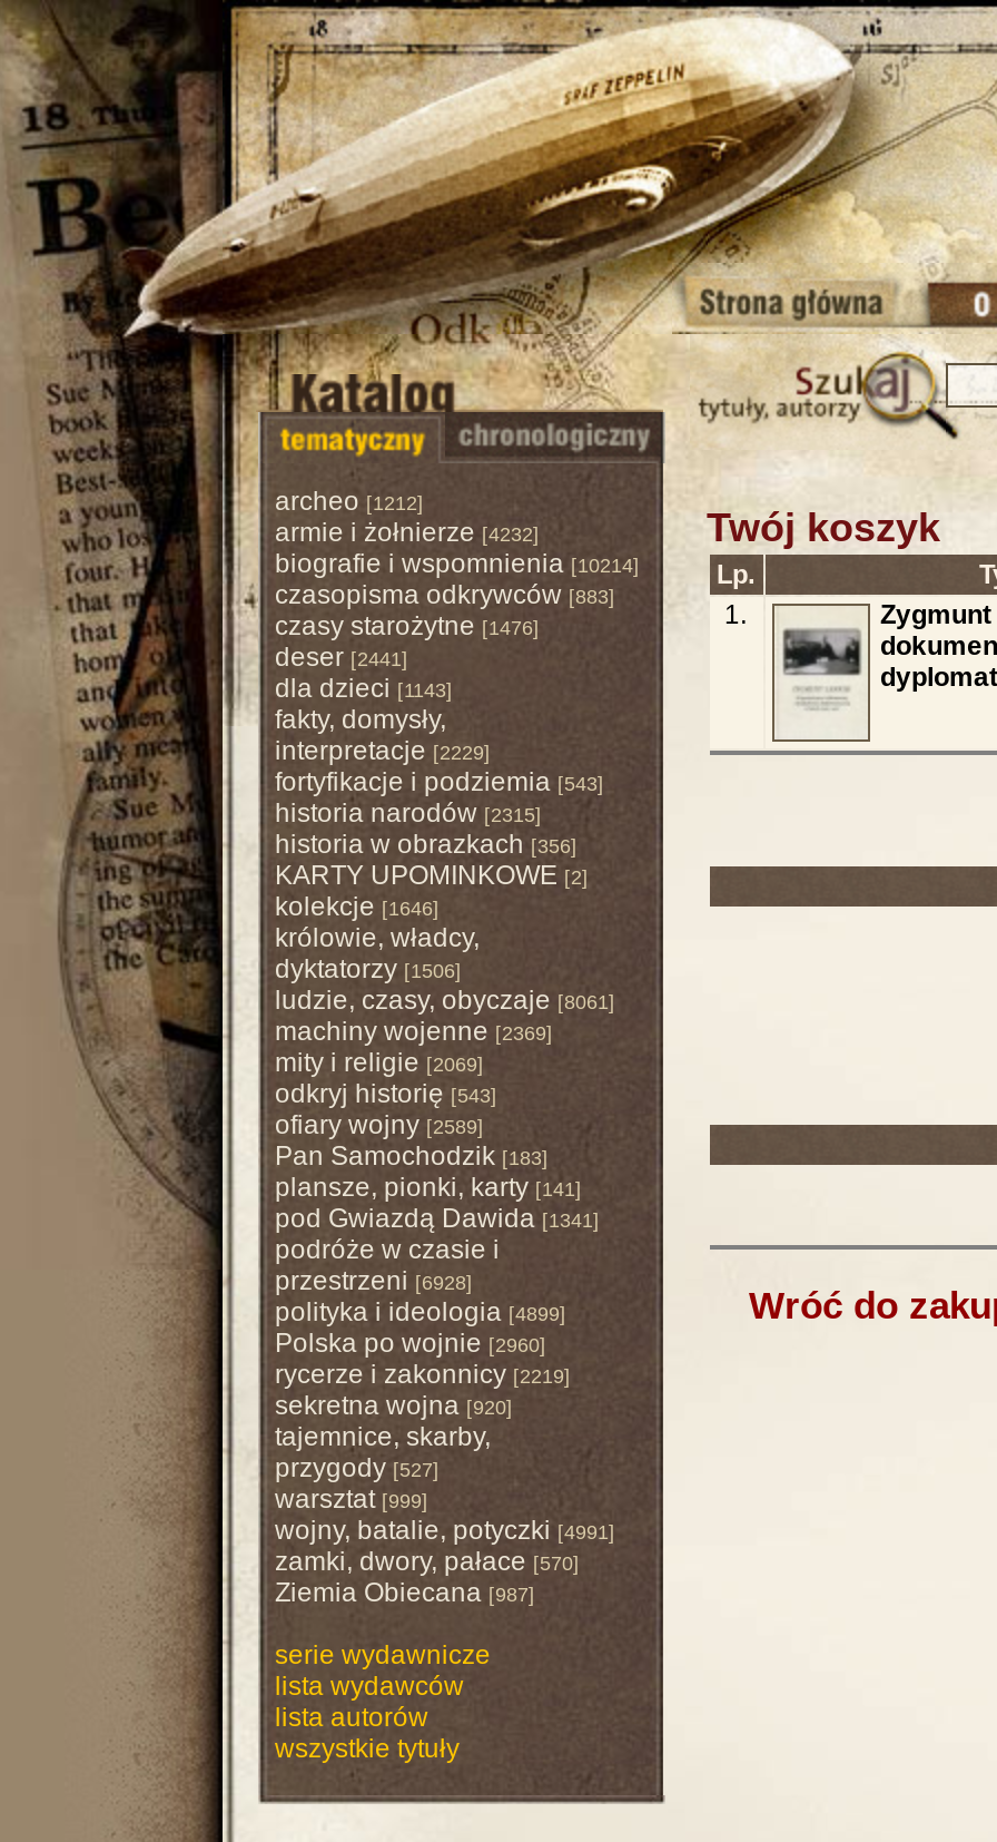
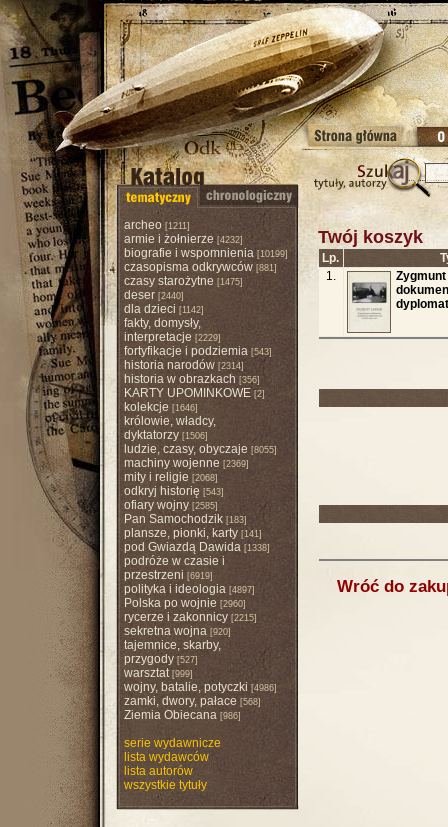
[275,486,424,517] archeo [1212] -> [123,218,189,232] archeo [1211]
[275,548,640,579] biografie i wspomnienia [10214] -> [123,246,287,260] biografie i wspomnienia [10199]
[275,579,615,610] czasopisma odkrywców [883] -> [123,260,276,274] czasopisma odkrywców [881]
[275,610,540,641] czasy starożytne [1476] -> [123,274,242,288] czasy starożytne [1475]
[275,641,408,673] deser [2441] -> [123,288,183,302] deser [2440]
[275,673,453,704] dla dzieci [1143] -> [123,302,203,316] dla dzieci [1142]
[275,797,542,829] historia narodów [2315] -> [123,358,243,372] historia narodów [2314]
[275,984,615,1016] ludzie, czasy, obyczaje [8061] -> [123,442,276,456] ludzie, czasy, obyczaje [8055]
[275,1047,484,1078] mity i religie[2069] -> [123,470,217,484] mity i religie[2068]
[275,1109,484,1140] ofiary wojny [2589] -> [123,498,217,512] ofiary wojny [2585]
[275,1203,600,1234] pod Gwiazdą Dawida [1341] -> [123,540,269,554] pod Gwiazdą Dawida [1338]
[275,1265,473,1296] przestrzeni [6928] -> [123,568,212,582] przestrzeni [6919]
[275,1296,566,1327] polityka i ideologia [4899] -> [123,582,254,596] polityka i ideologia [4897]
[275,1359,571,1390] rycerze i zakonnicy [2219] -> [123,610,256,624] rycerze i zakonnicy [2215]
[275,1515,615,1546] wojny, batalie, potyczki [4991] -> [123,680,276,694] wojny, batalie, potyczki [4986]
[275,1546,580,1577] zamki, dwory, pałace [570] -> [123,694,260,708] zamki, dwory, pałace [568]
[275,1577,535,1608] Ziemia Obiecana [987] -> [123,708,240,722] Ziemia Obiecana [986]

